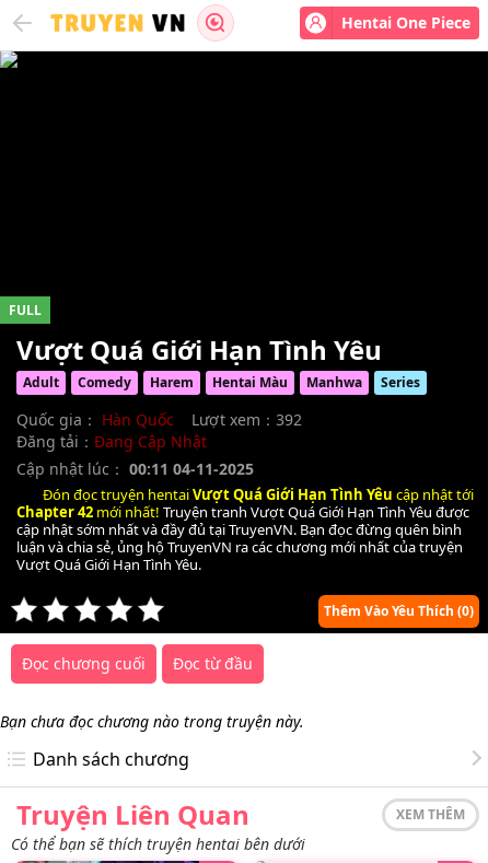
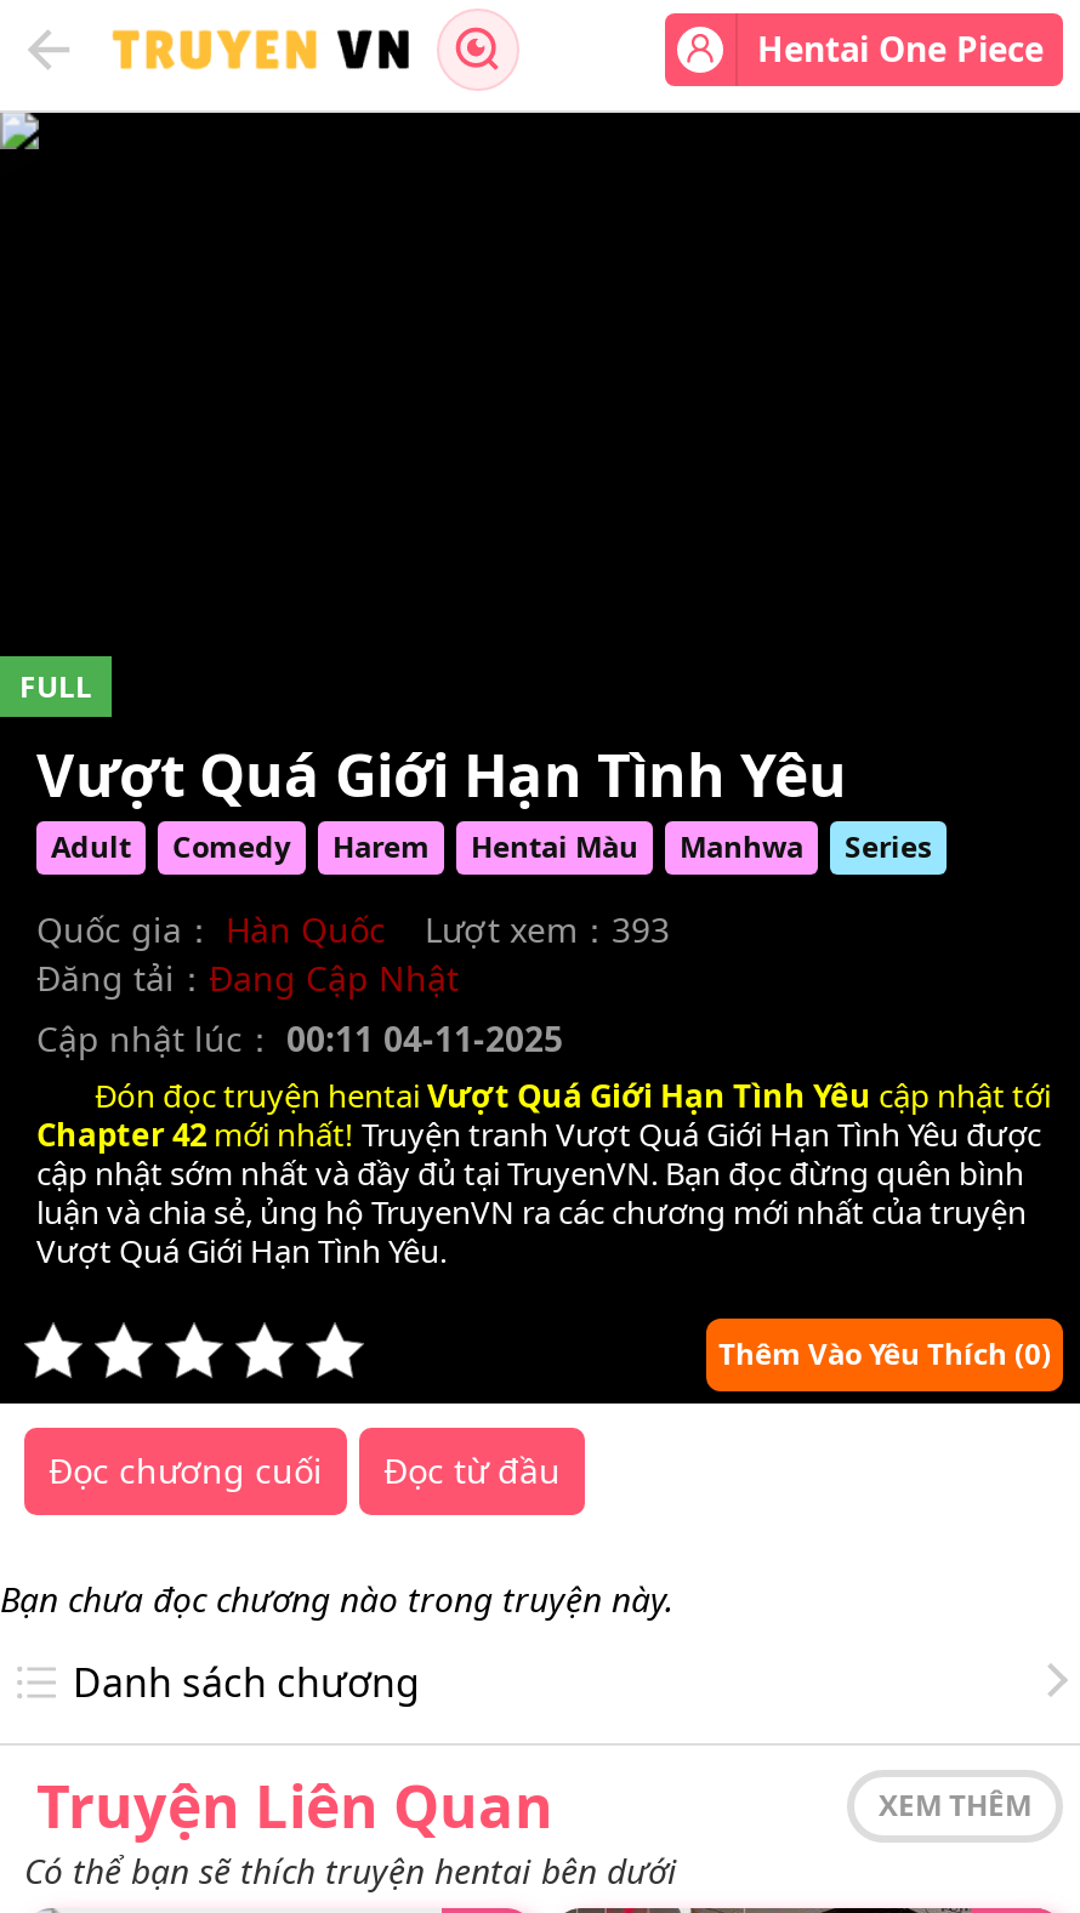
[191,409,302,430] Lượt xem：392 -> [425,906,670,952] Lượt xem：393

